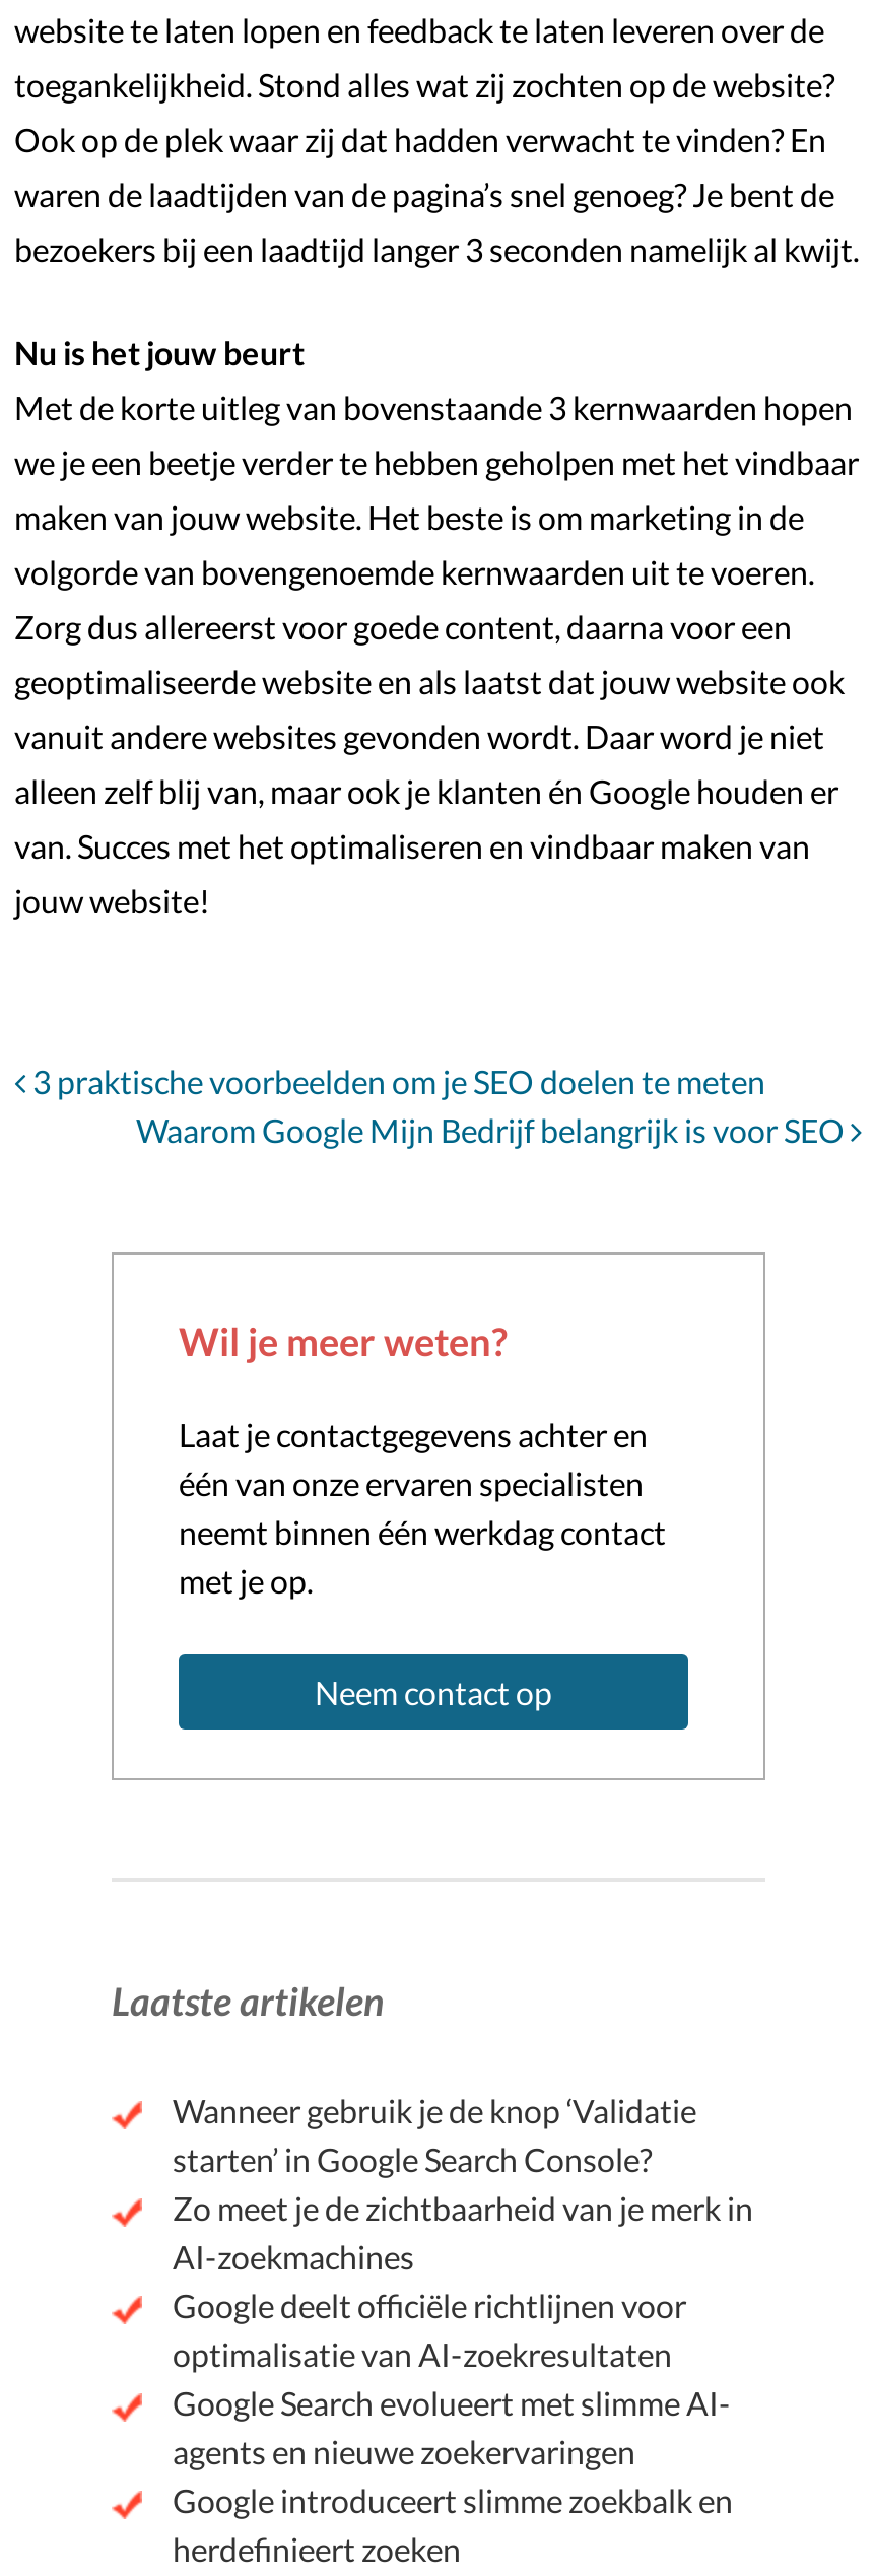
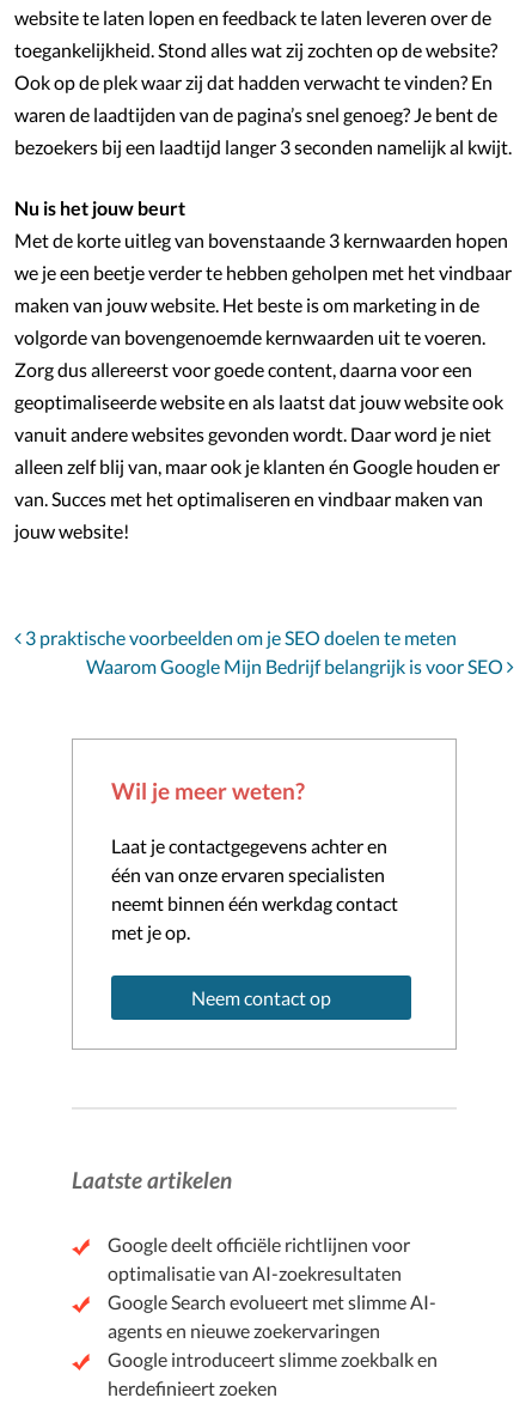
[173,2091,753,2276] Wanneer gebruik je de knop ‘Validatie | starten’ in Google Search Console? | Zo meet je de zichtbaarheid van je merk in | AI-zoekmachines -> none

